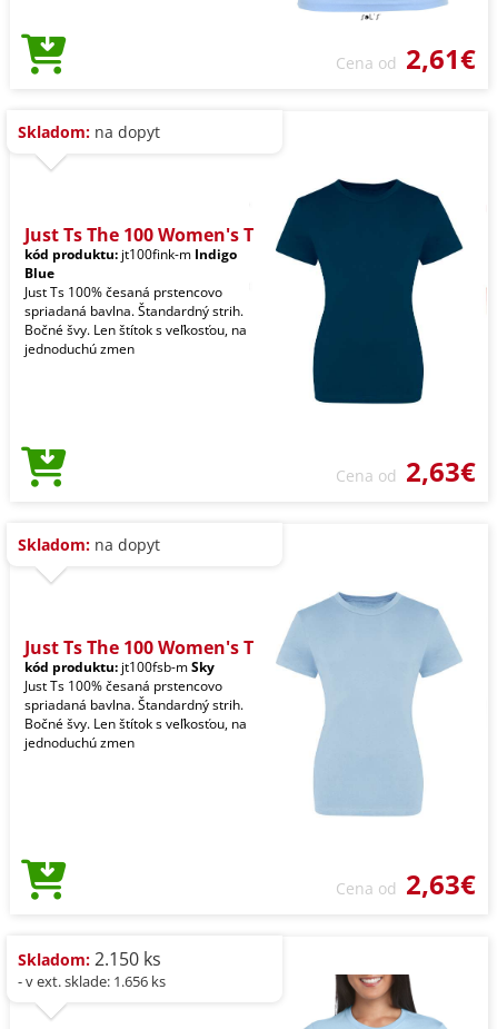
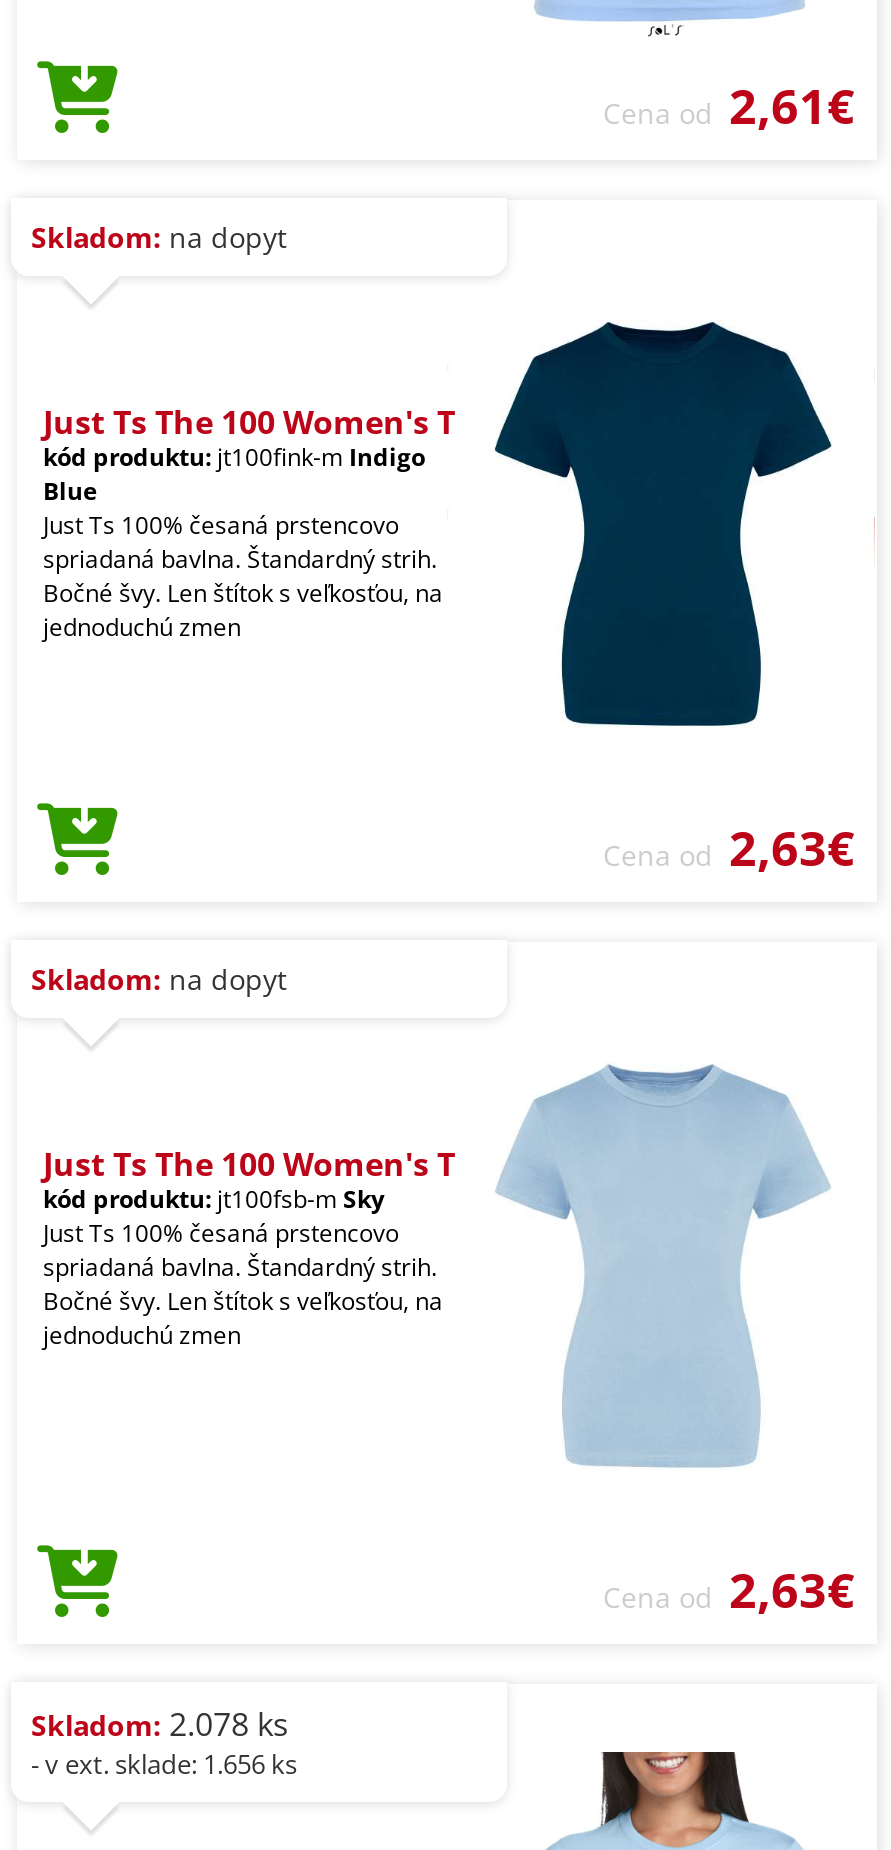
[18,946,161,971] Skladom: 2.150 ks -> [31,1701,289,1745] Skladom: 2.078 ks

